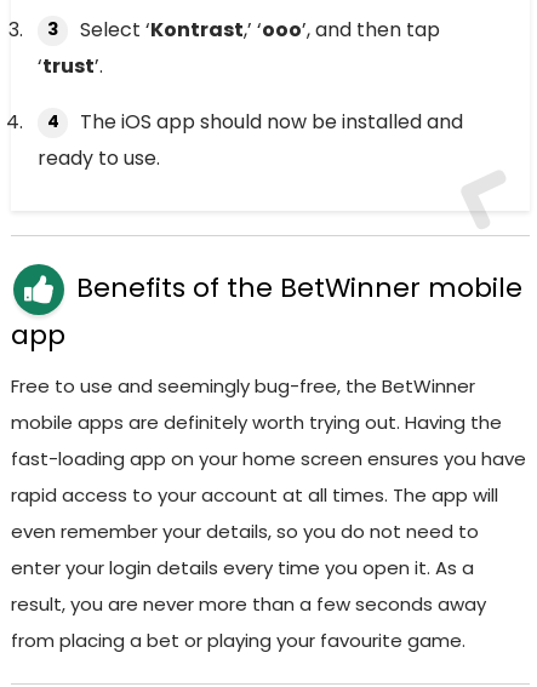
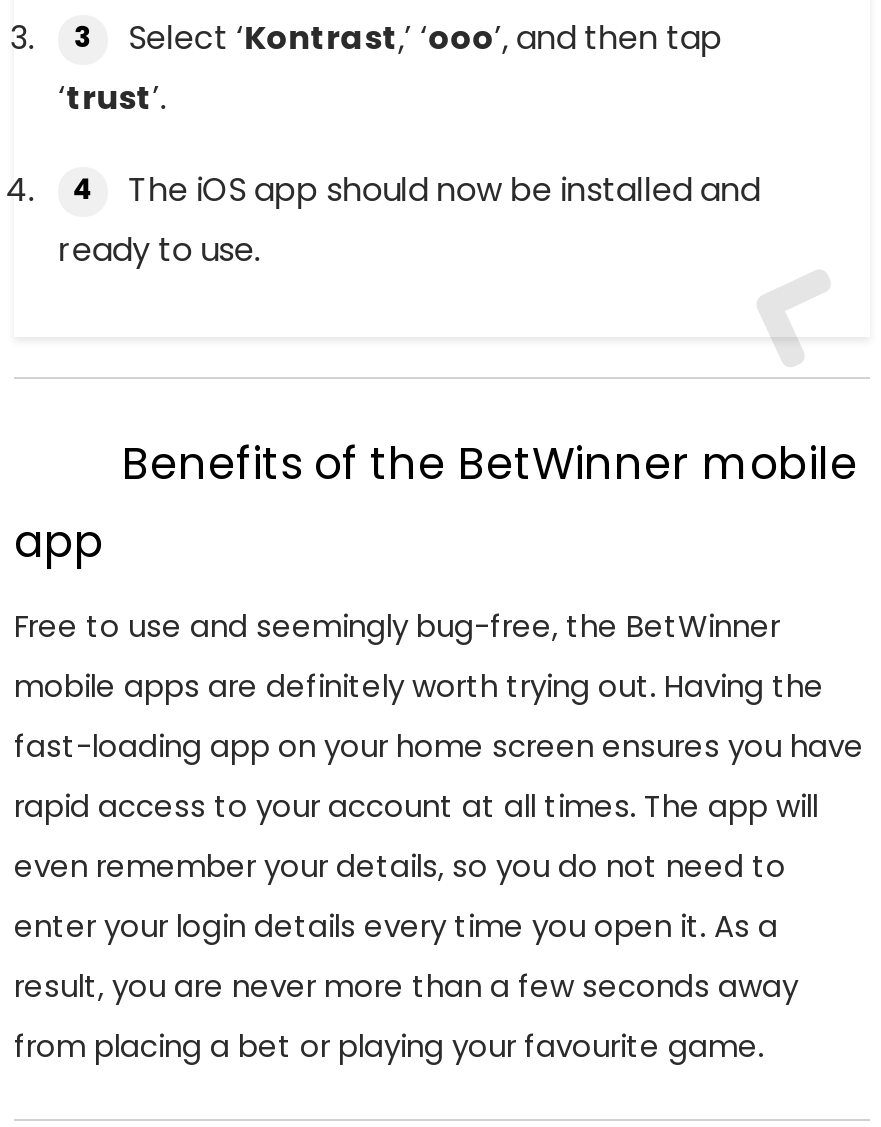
[12,263,65,313] [image] -> none

